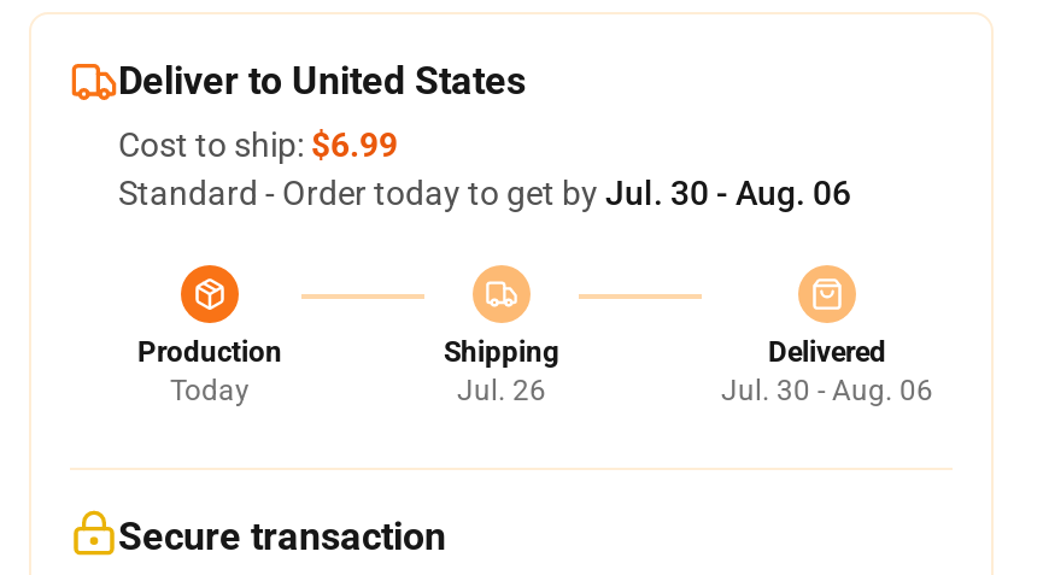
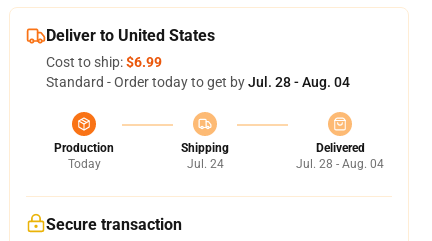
[118,174,851,212] Standard - Order today to get by Jul. 30 - Aug. 06 -> [46,74,350,90] Standard - Order today to get by Jul. 28 - Aug. 04
[457,374,546,407] Jul. 26 -> [186,157,223,171] Jul. 24
[721,374,933,407] Jul. 30 - Aug. 06 -> [296,157,384,171] Jul. 28 - Aug. 04

